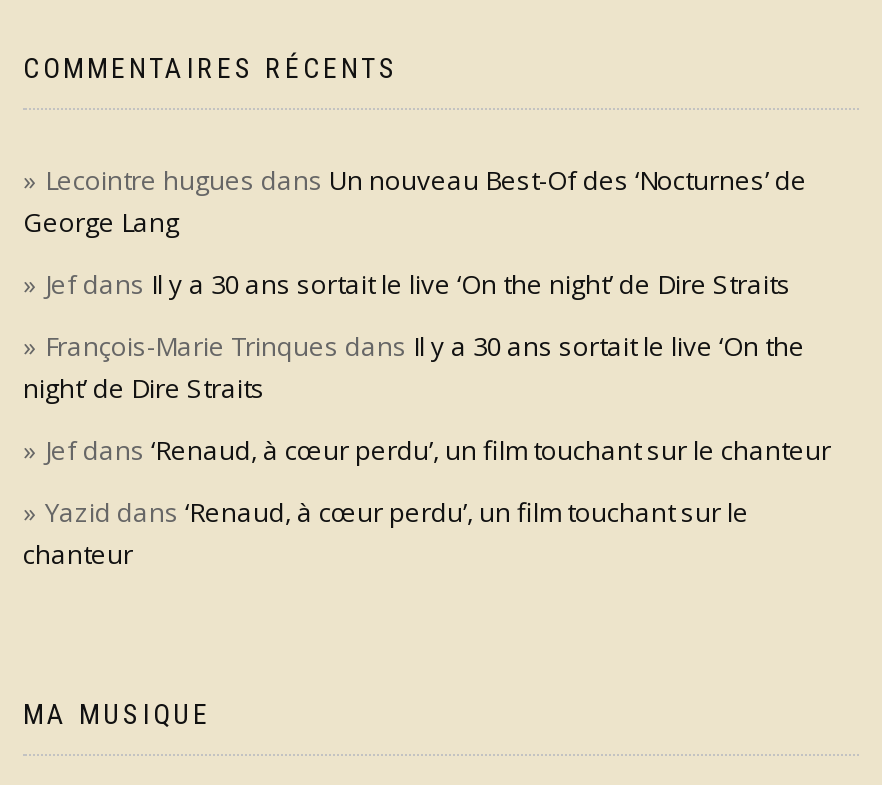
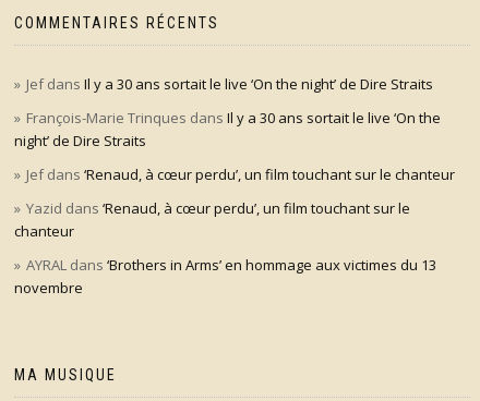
[23,163,807,241] Lecointre hugues dans Un nouveau Best-Of des ‘Nocturnes’ de | George Lang -> none
moved [23,267,831,573] -> [14,74,455,241]: Jef dans Il y a 30 ans sortait le live ‘On the night’ de Dire Straits | François-Marie Trinques dans Il y a 30 ans sortait le live ‘On the | night’ de Dire Straits | Jef dans ‘Renaud, à cœur perdu’, un film touchant sur le chanteur | Yazid dans ‘Renaud, à cœur perdu’, un film touchant sur le | chanteur
none -> [14,255,436,298] AYRAL dans ‘Brothers in Arms’ en hommage aux victimes du 13 | novembre

